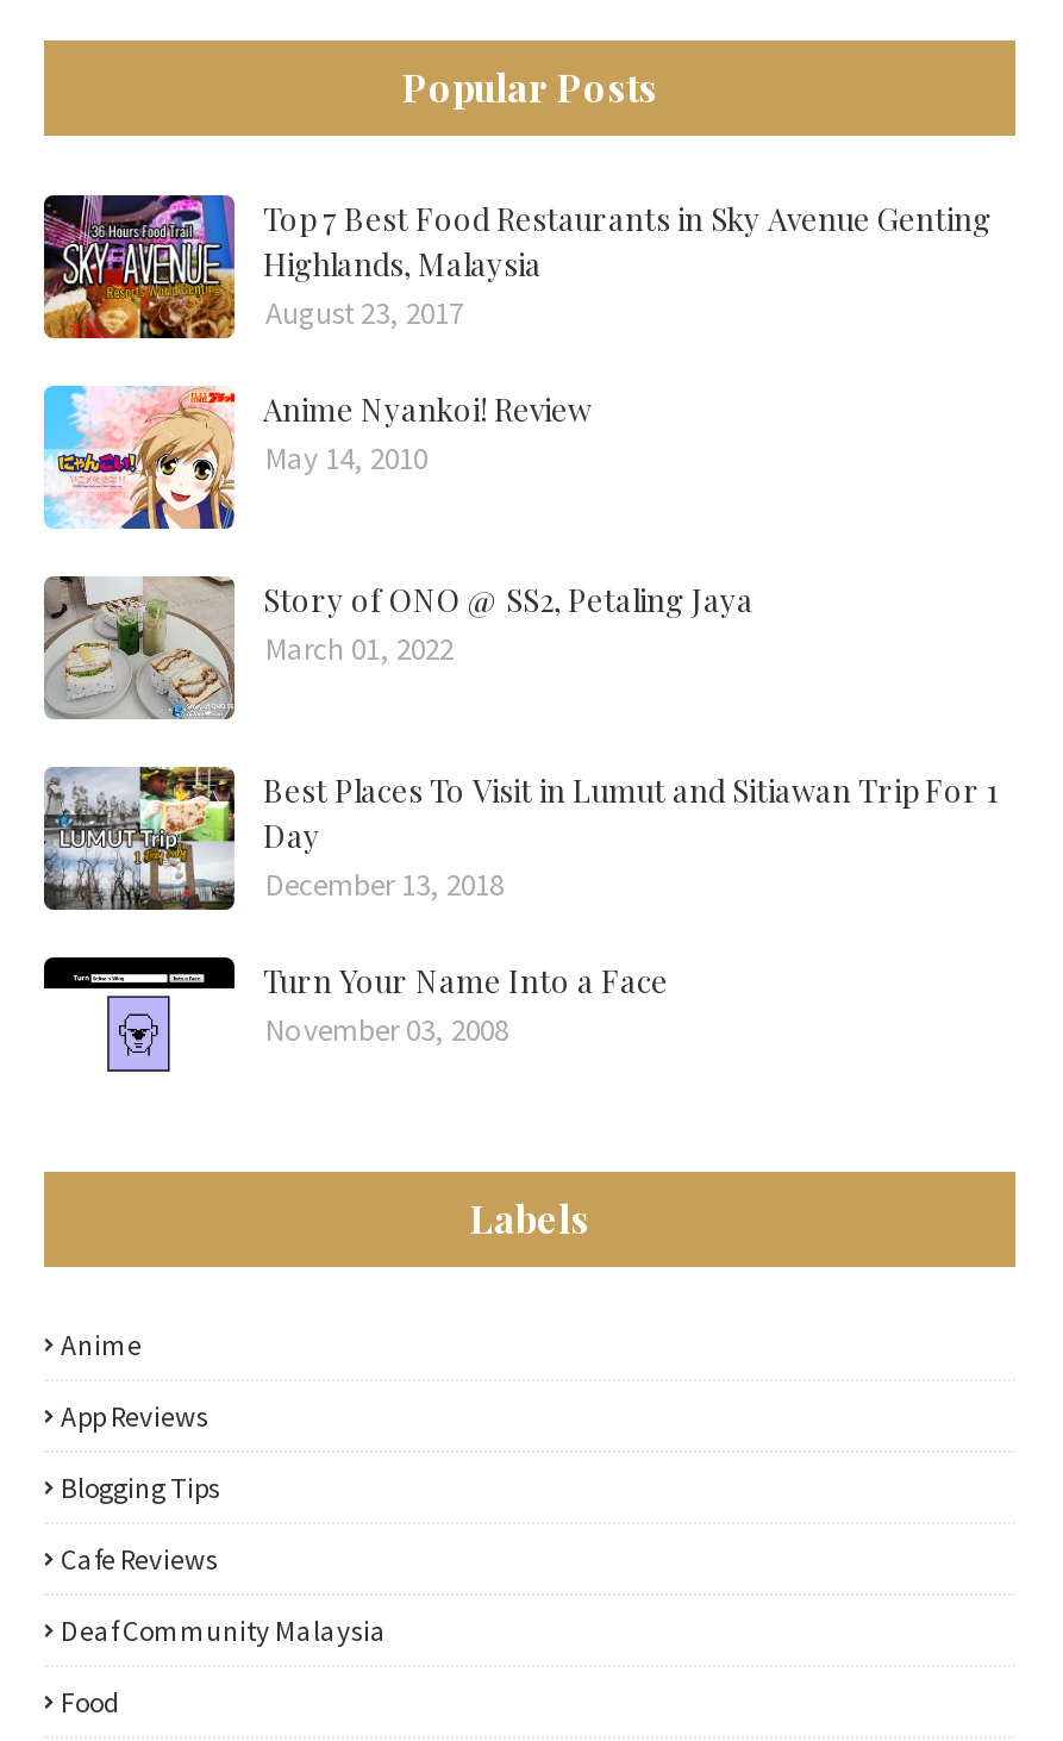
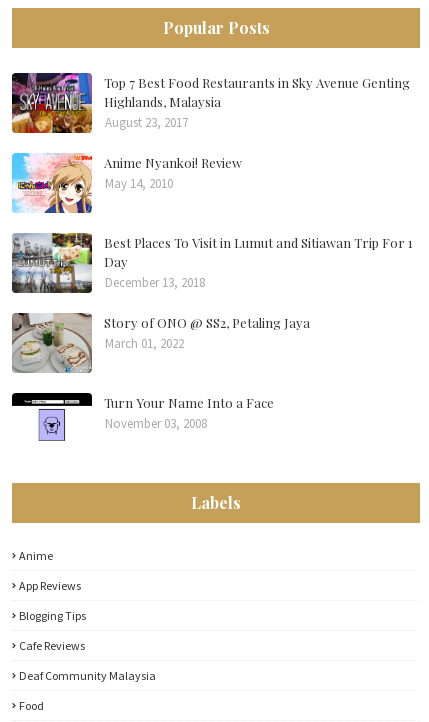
moved [42,574,754,719] -> [11,312,310,374]: [image] | Story of ONO @ SS2, Petaling Jaya | March 01, 2022
moved [39,762,999,915] -> [10,231,413,295]: [image] | Best Places To Visit in Lumut and Sitiawan Trip For 1 | Day | December 13, 2018

